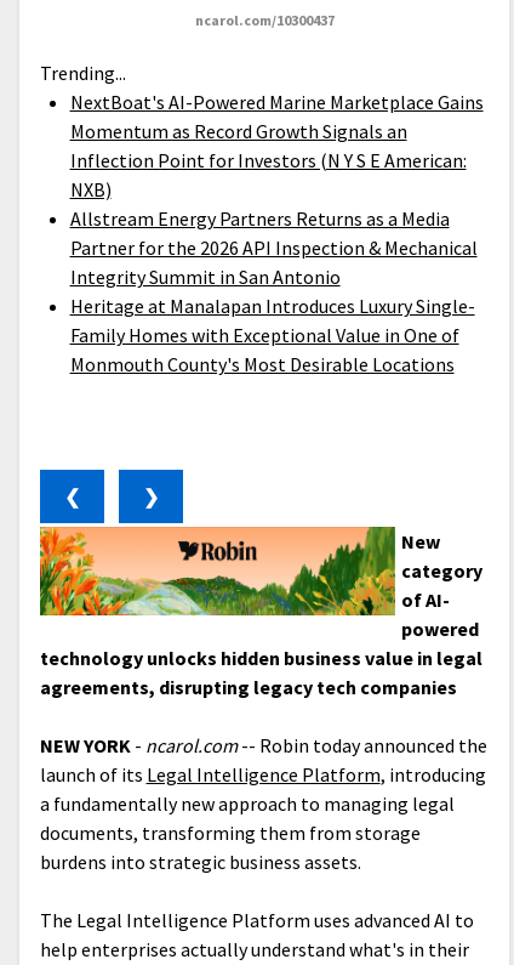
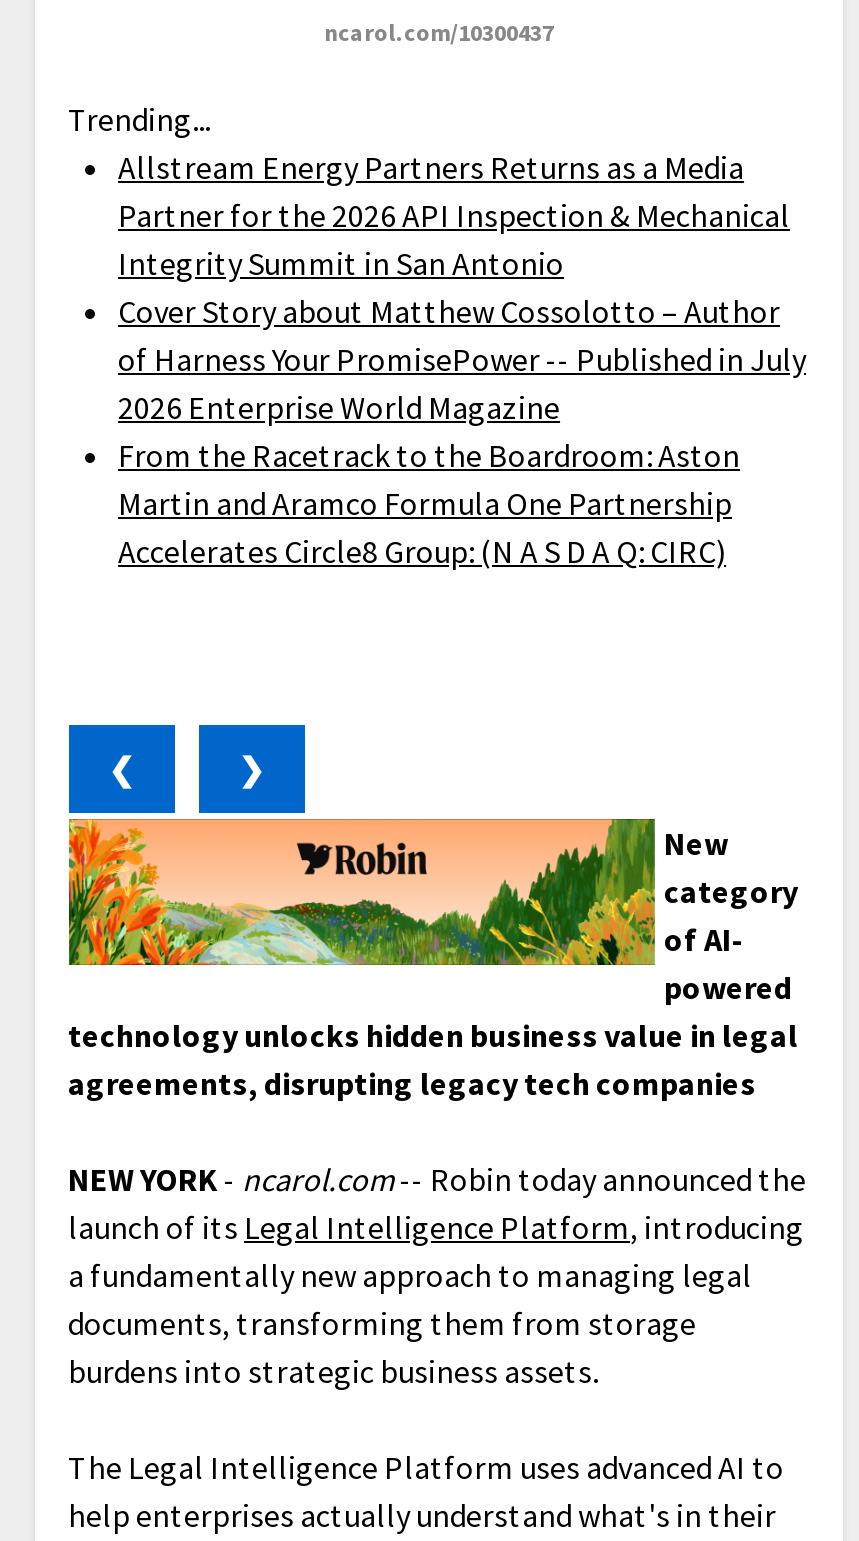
[70,90,483,202] NextBoat's AI-Powered Marine Marketplace Gains | Momentum as Record Growth Signals an | Inflection Point for Investors (N Y S E American: | NXB) -> none
moved [70,206,477,289] -> [118,147,790,283]: Allstream Energy Partners Returns as a Media | Partner for the 2026 API Inspection & Mechanical | Integrity Summit in San Antonio
[70,294,475,376] Heritage at Manalapan Introduces Luxury Single- | Family Homes with Exceptional Value in One of | Monmouth County's Most Desirable Locations -> [118,291,806,571] Cover Story about Matthew Cossolotto – Author | of Harness Your PromisePower -- Published in July | 2026 Enterprise World Magazine | From the Racetrack to the Boardroom: Aston | Martin and Aramco Formula One Partnership | Accelerates Circle8 Group: (N A S D A Q: CIRC)

